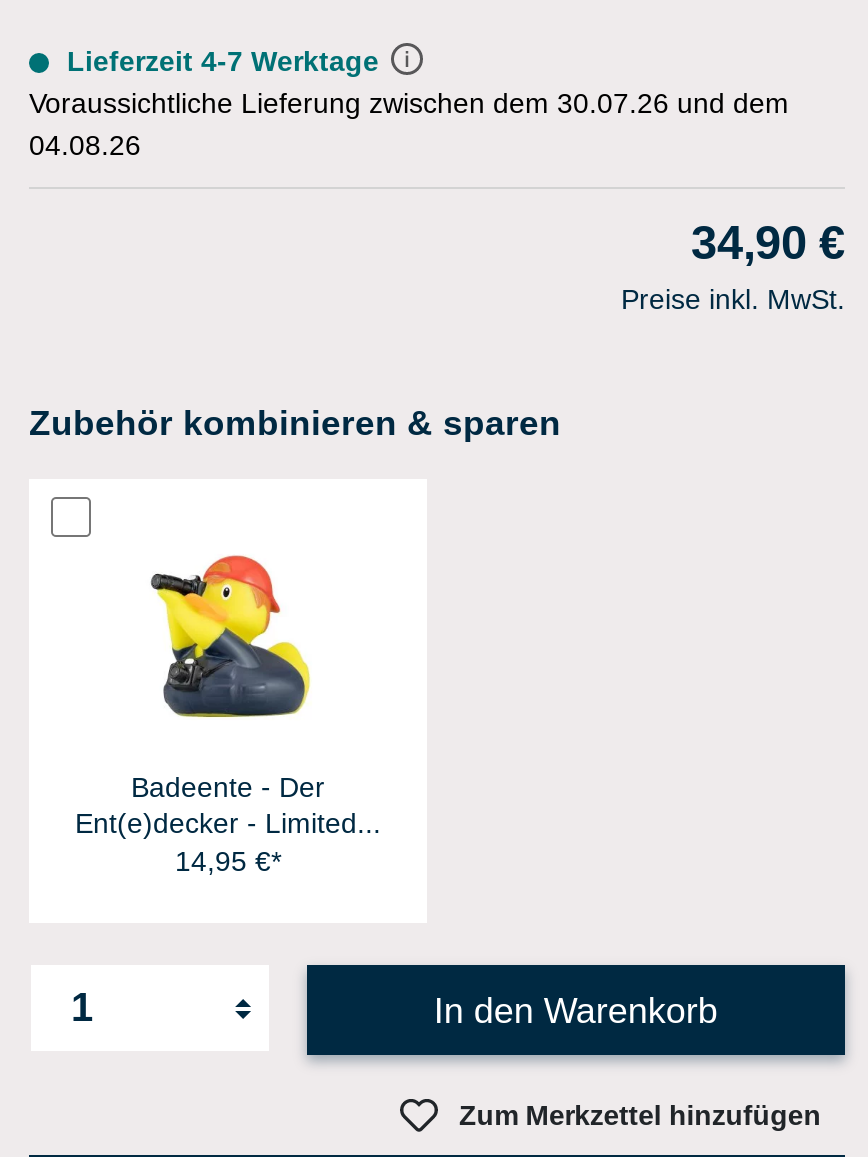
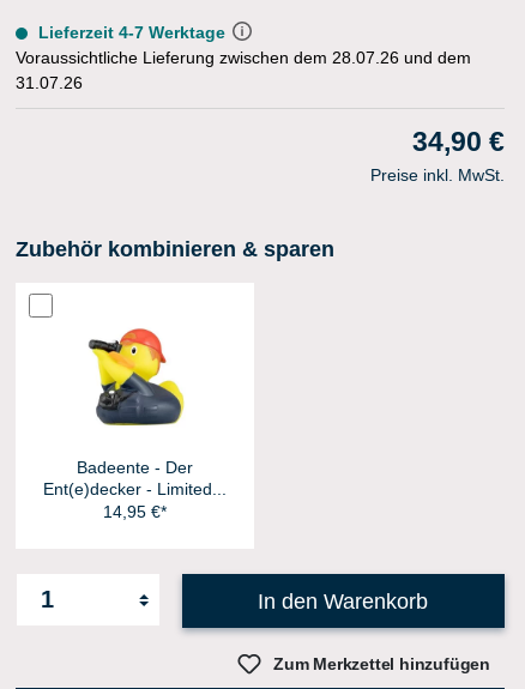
[29,87,789,119] Voraussichtliche Lieferung zwischen dem 30.07.26 und dem -> [16,48,471,67] Voraussichtliche Lieferung zwischen dem 28.07.26 und dem
[29,129,141,161] 04.08.26 -> [16,73,83,92] 31.07.26

